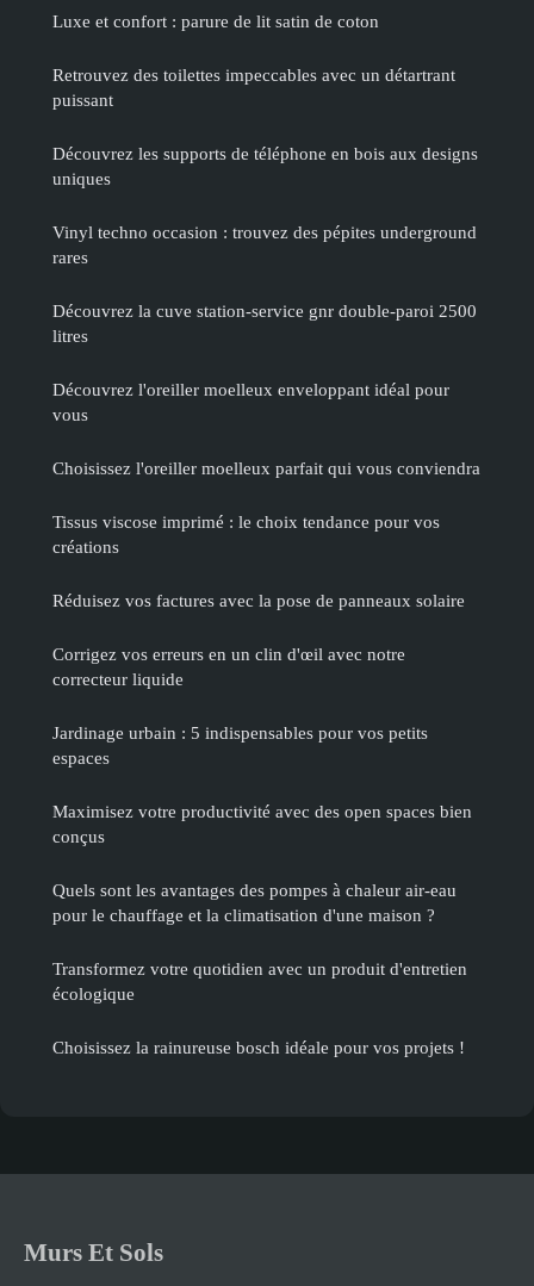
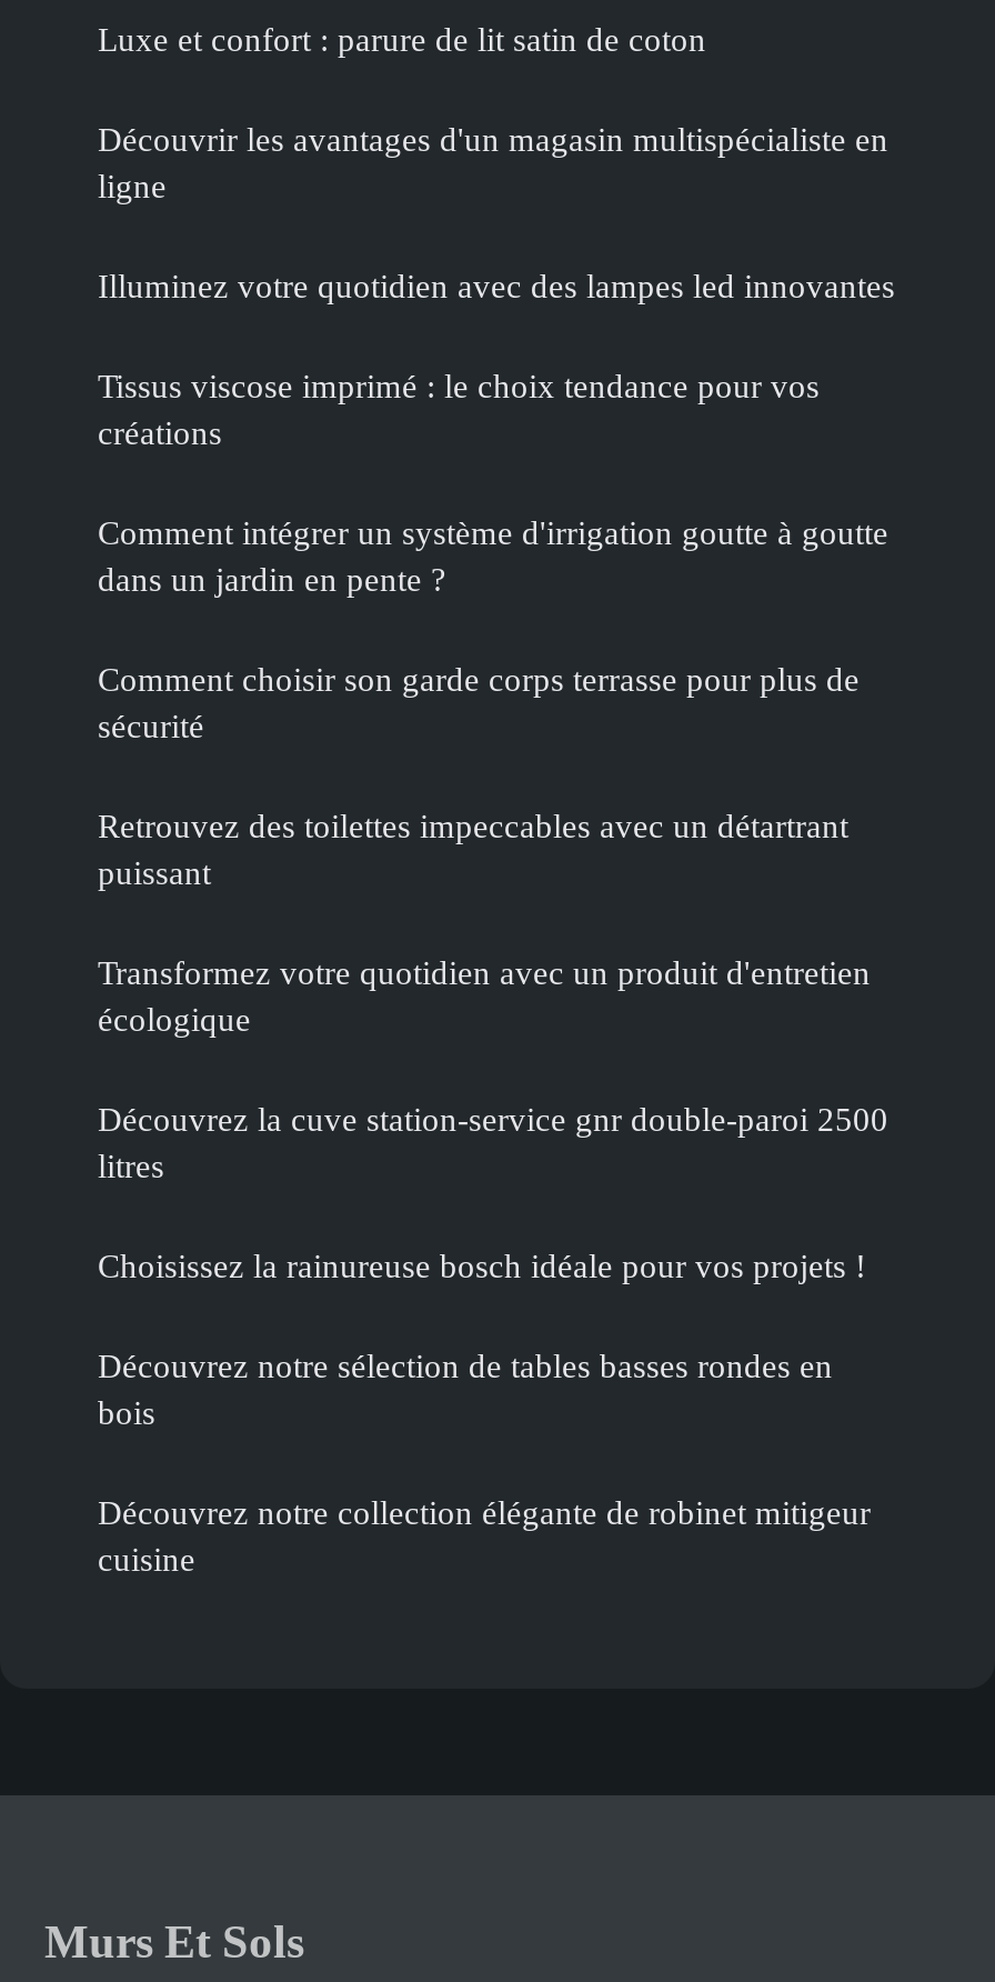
none -> [98,120,895,745] Découvrir les avantages d'un magasin multispécialiste en | ligne | Illuminez votre quotidien avec des lampes led innovantes | Comment intégrer un système d'irrigation goutte à goutte | dans un jardin en pente ? | Comment choisir son garde corps terrasse pour plus de | sécurité
moved [52,65,455,110] -> [98,807,848,891]: Retrouvez des toilettes impeccables avec un détartrant | puissant
[52,143,478,267] Découvrez les supports de téléphone en bois aux designs | uniques | Vinyl techno occasion : trouvez des pépites underground | rares -> none
moved [52,301,477,346] -> [98,1100,888,1185]: Découvrez la cuve station-service gnr double-paroi 2500 | litres
[52,379,480,925] Découvrez l'oreiller moelleux enveloppant idéal pour | vous | Choisissez l'oreiller moelleux parfait qui vous conviendra | Réduisez vos factures avec la pose de panneaux solaire | Corrigez vos erreurs en un clin d'œil avec notre | correcteur liquide | Jardinage urbain : 5 indispensables pour vos petits | espaces | Maximisez votre productivité avec des open spaces bien | conçus | Quels sont les avantages des pompes à chaleur air-eau | pour le chauffage et la climatisation d'une maison ? -> none
moved [52,512,440,557] -> [98,367,820,452]: Tissus viscose imprimé : le choix tendance pour vos | créations
moved [52,958,467,1004] -> [98,954,871,1038]: Transformez votre quotidien avec un produit d'entretien | écologique
moved [52,1037,465,1057] -> [98,1247,866,1285]: Choisissez la rainureuse bosch idéale pour vos projets !
none -> [98,1347,871,1578] Découvrez notre sélection de tables basses rondes en | bois | Découvrez notre collection élégante de robinet mitigeur | cuisine

